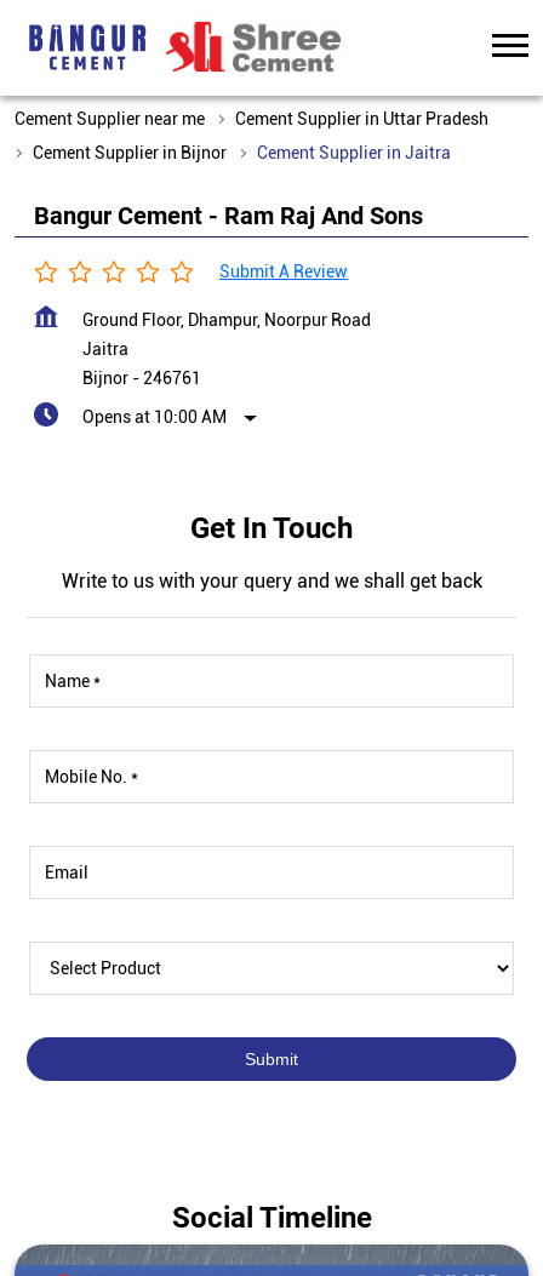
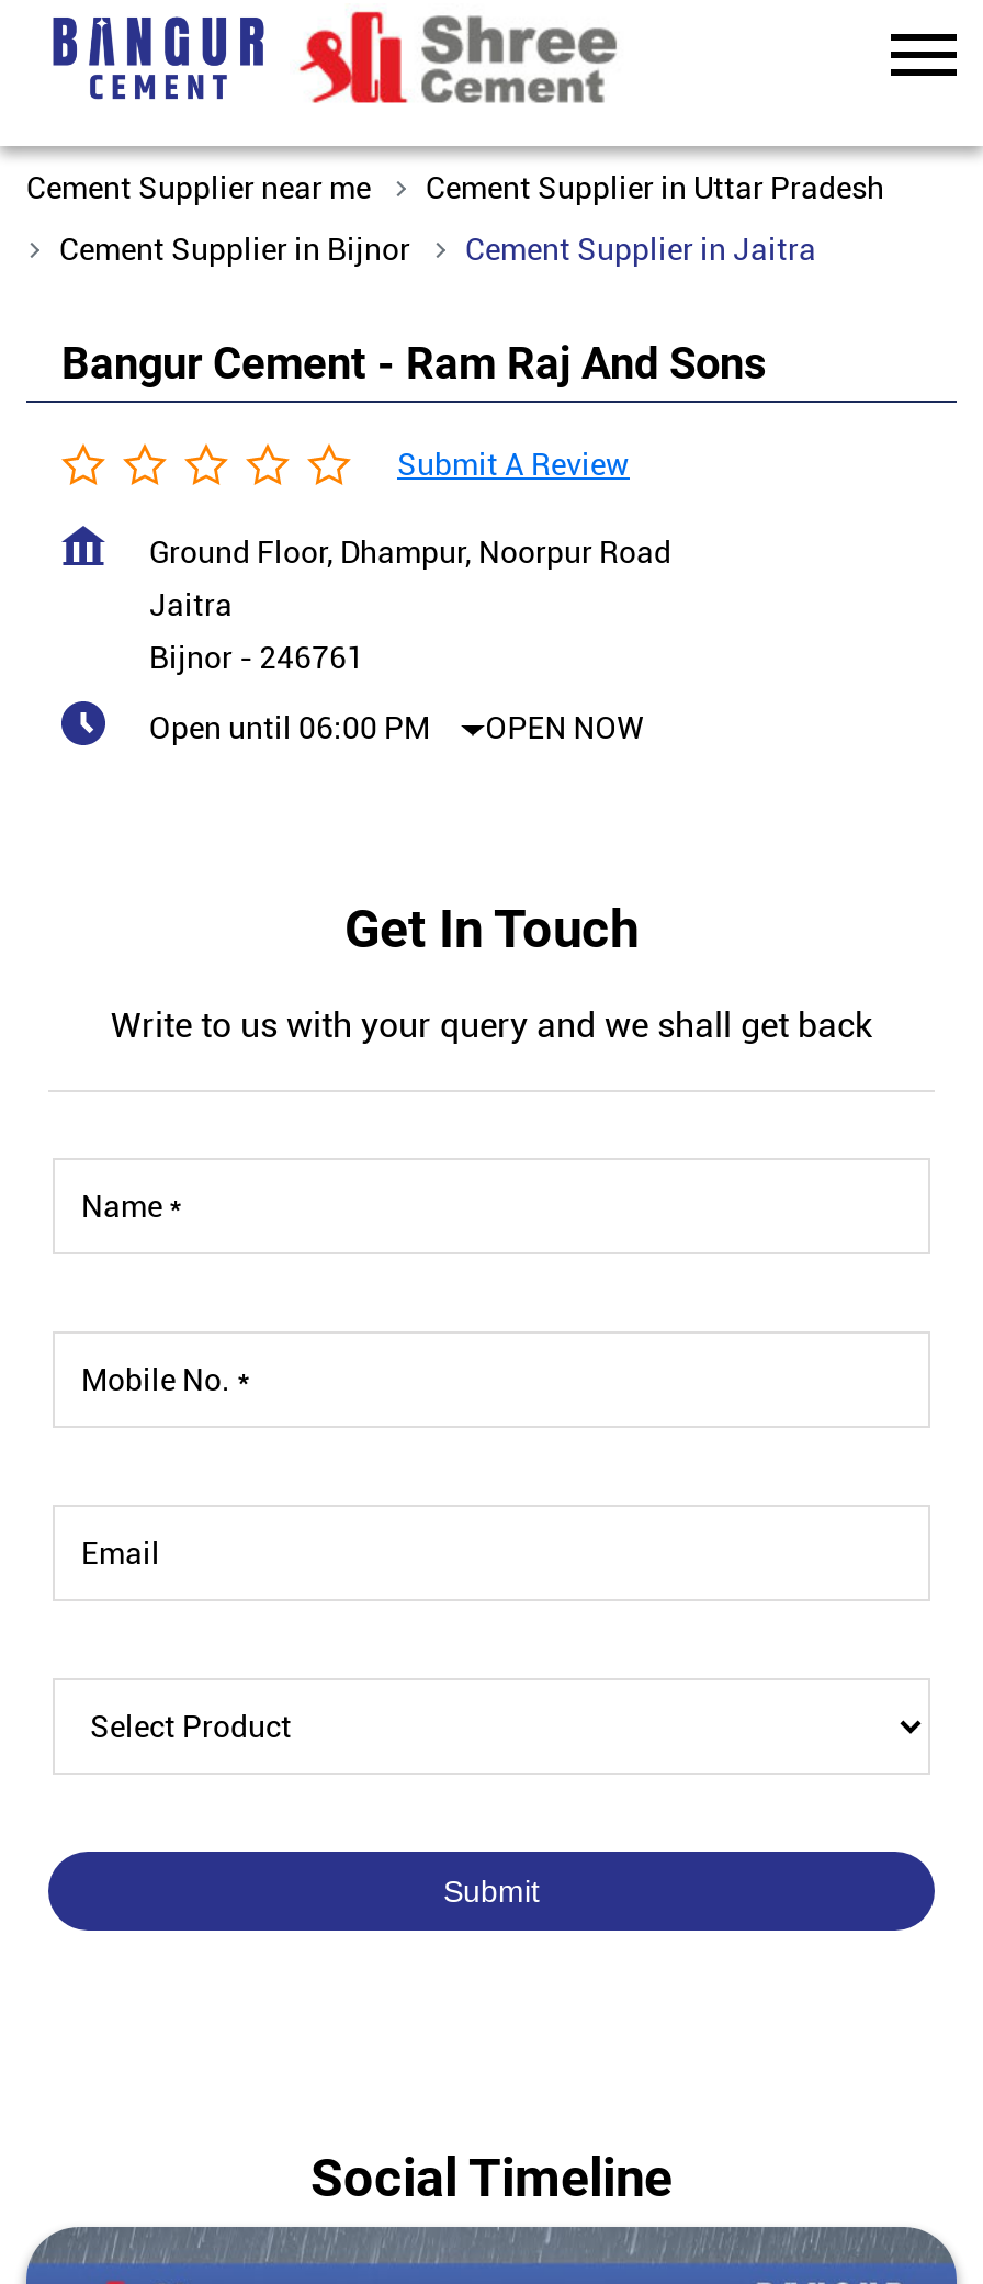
[82,407,227,427] Opens at 10:00 AM -> [149,710,643,745] Open until 06:00 PM | OPEN NOW

